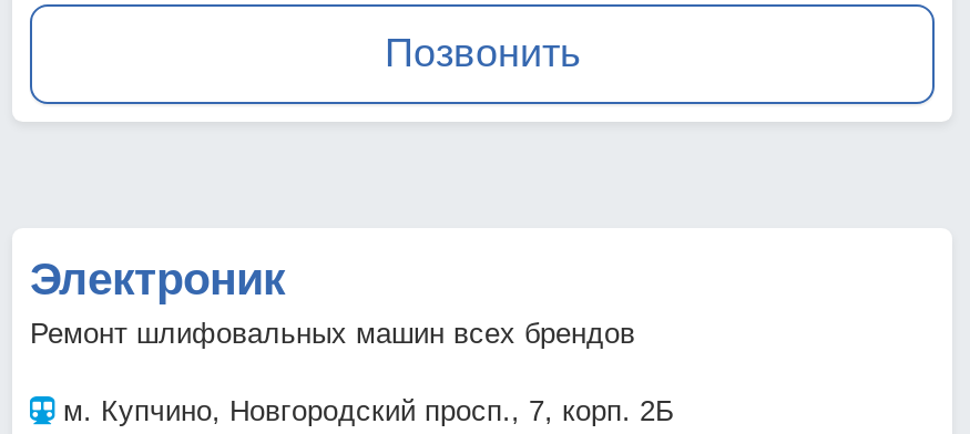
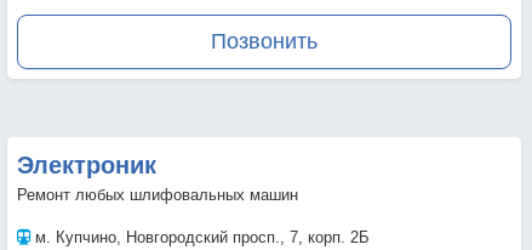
[30,317,635,350] Ремонт шлифовальных машин всех брендов -> [17,186,298,204] Ремонт любых шлифовальных машин

